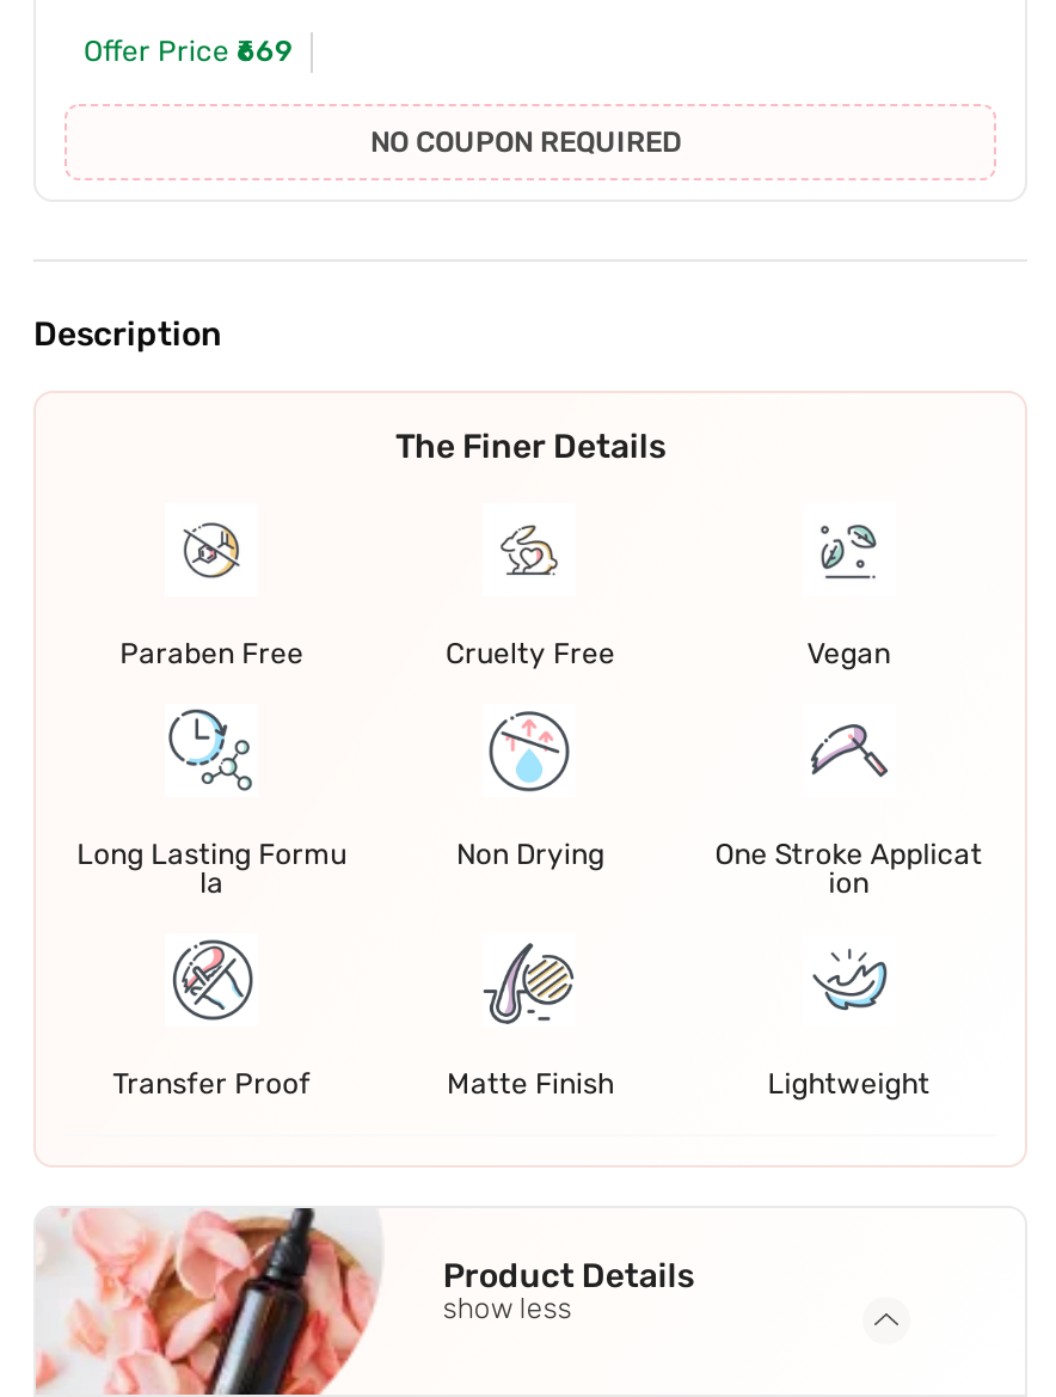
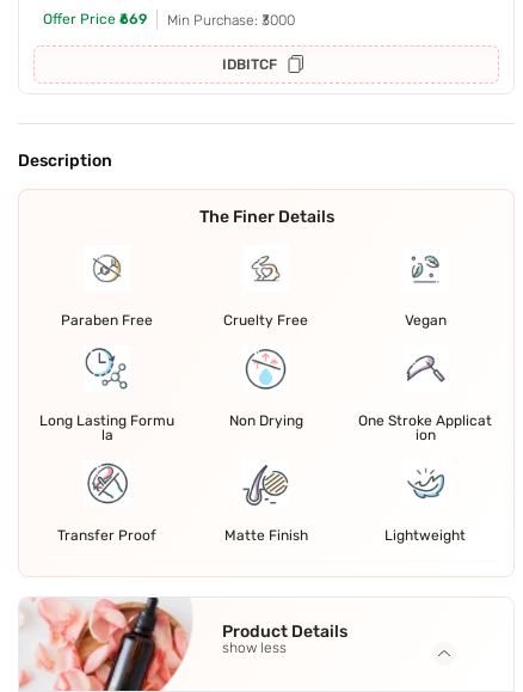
[370,126,681,160] NO COUPON REQUIRED -> [167,12,295,73] Min Purchase: ₹3000 | IDBITCF

